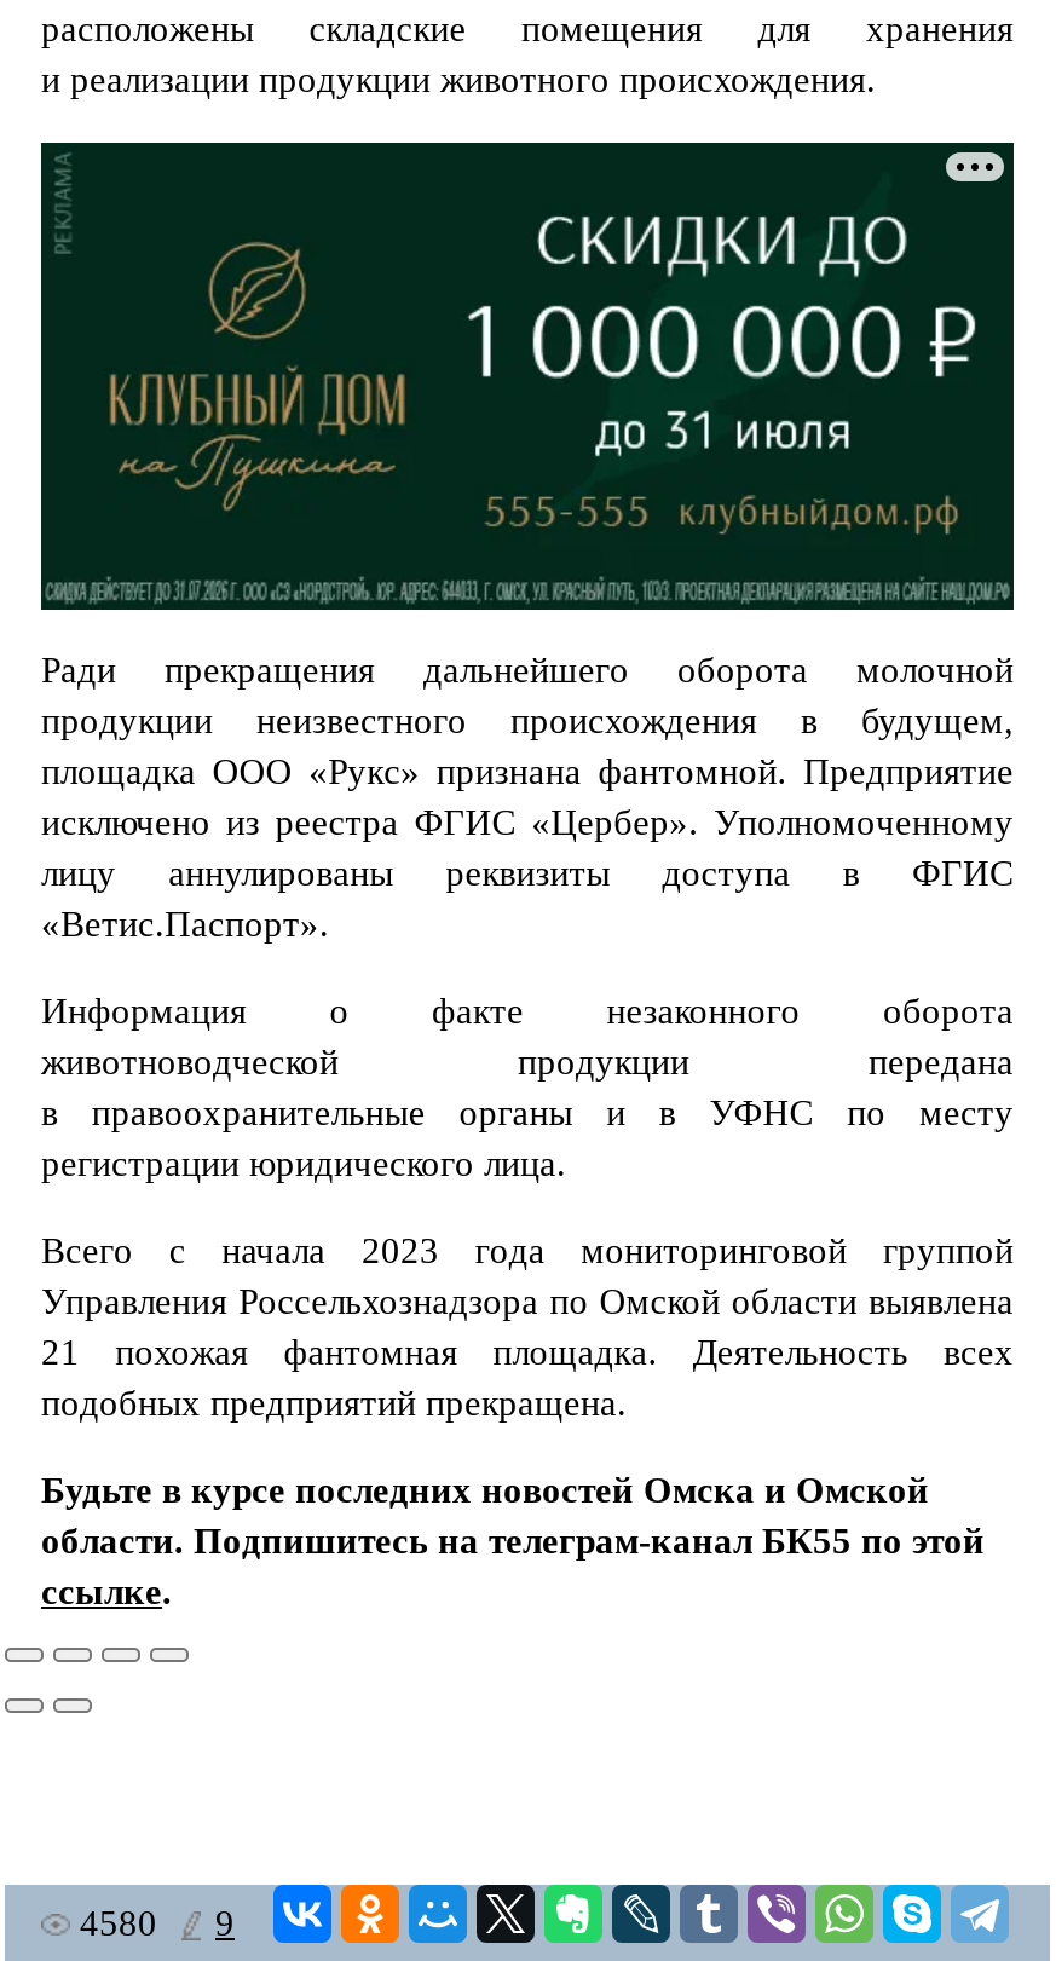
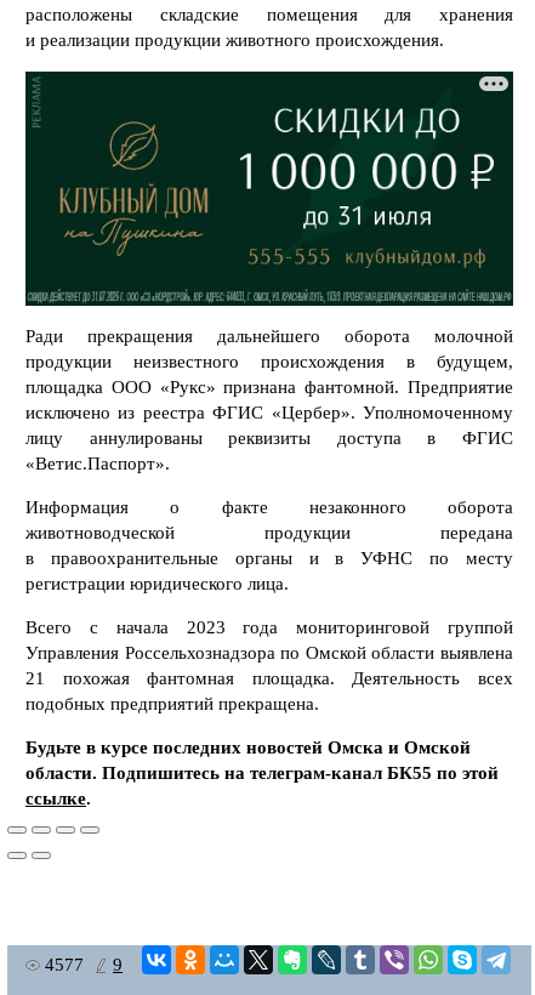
[80,1905,235,1943] 4580 9 -> [45,955,123,975] 4577 9

